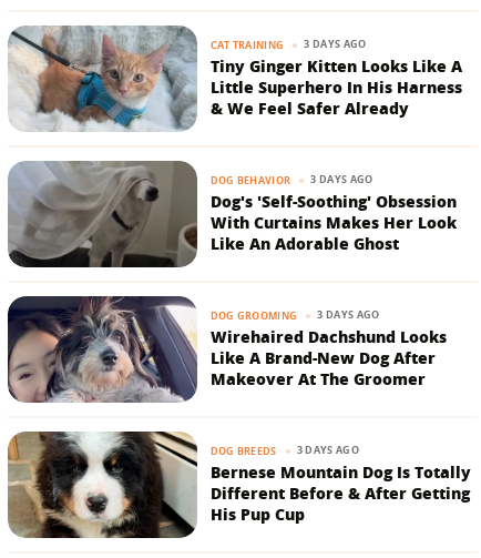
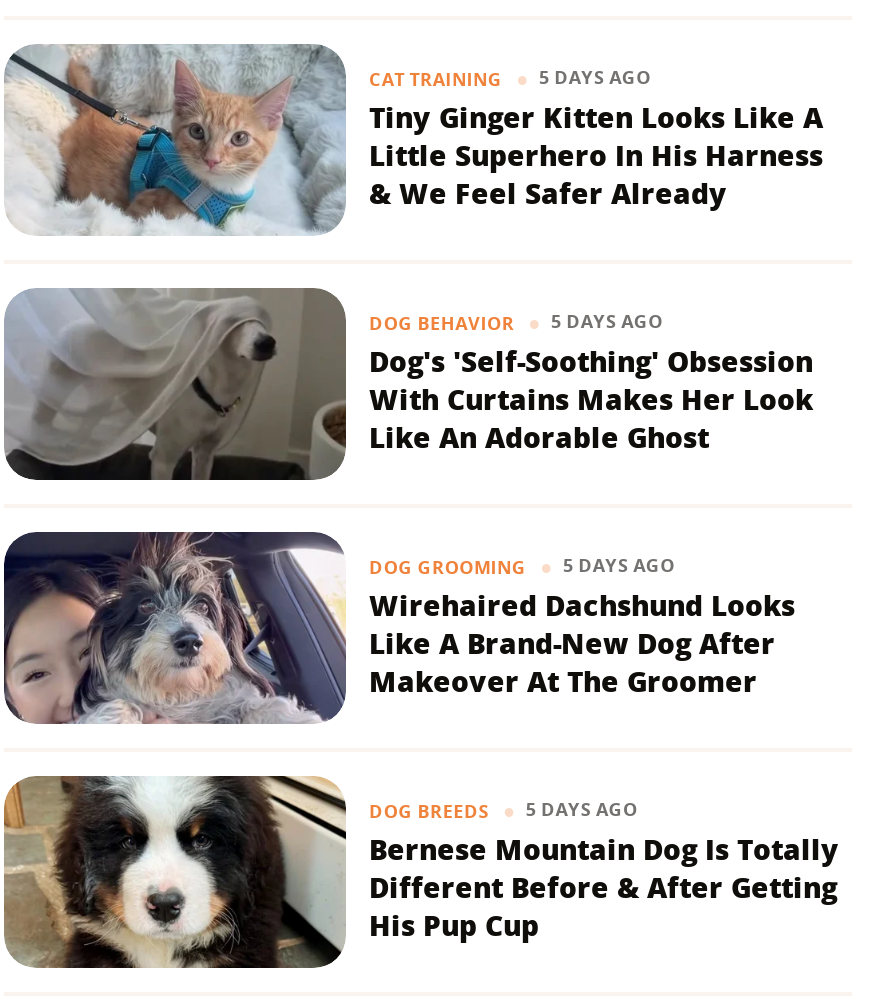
[210,37,366,52] CAT TRAINING 3 DAYS AGO -> [369,64,651,91] CAT TRAINING 5 DAYS AGO
[210,172,373,187] DOG BEHAVIOR 3 DAYS AGO -> [369,308,663,335] DOG BEHAVIOR 5 DAYS AGO
[210,308,380,322] DOG GROOMING 3 DAYS AGO -> [369,552,675,579] DOG GROOMING 5 DAYS AGO
[210,443,359,458] DOG BREEDS 3 DAYS AGO -> [369,796,638,823] DOG BREEDS 5 DAYS AGO

